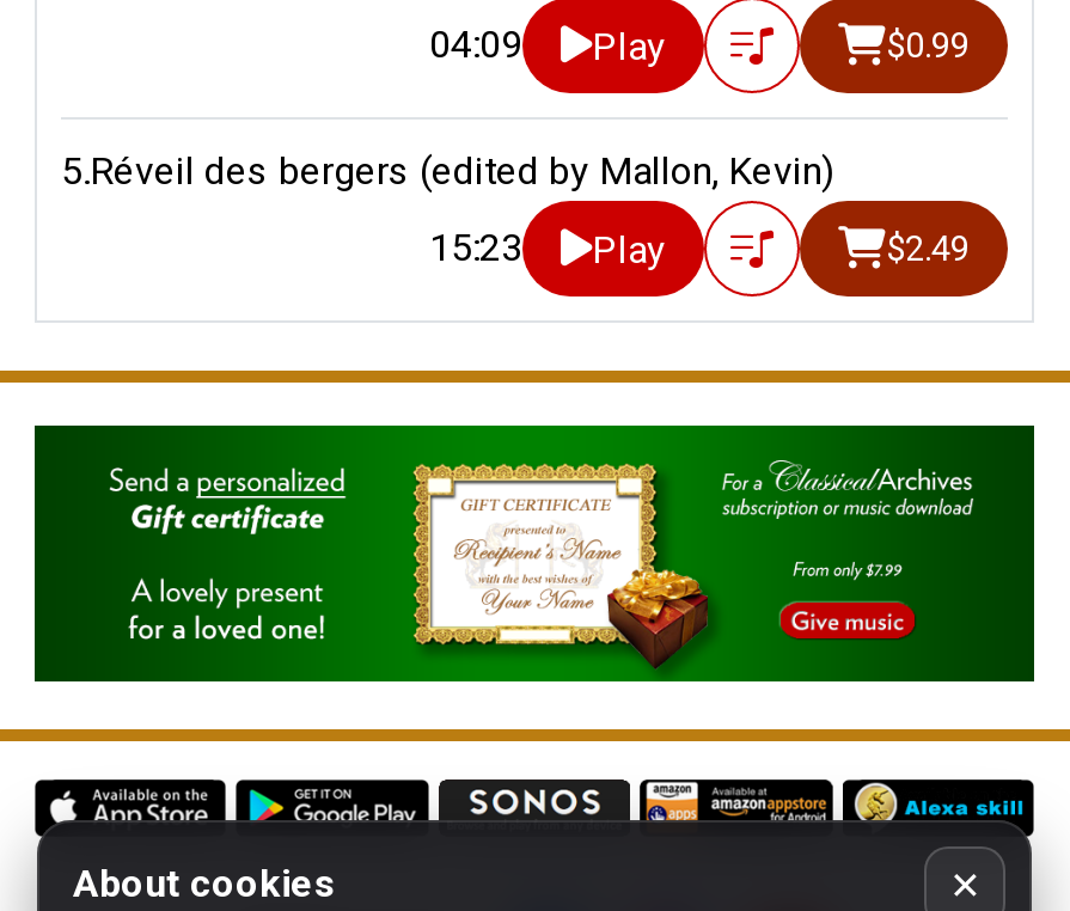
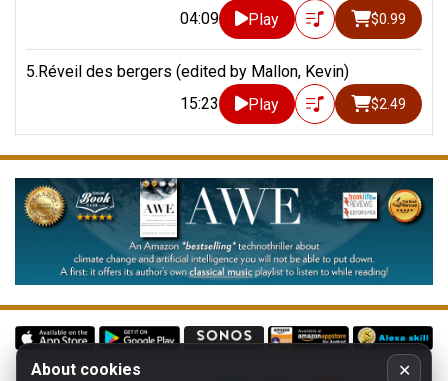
[32,423,1037,684] [image] -> [14,177,434,286] [image]

